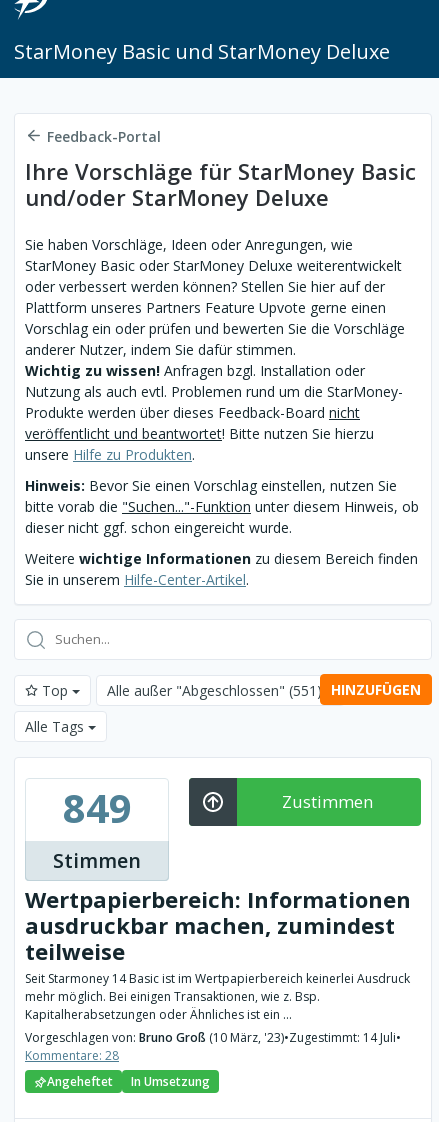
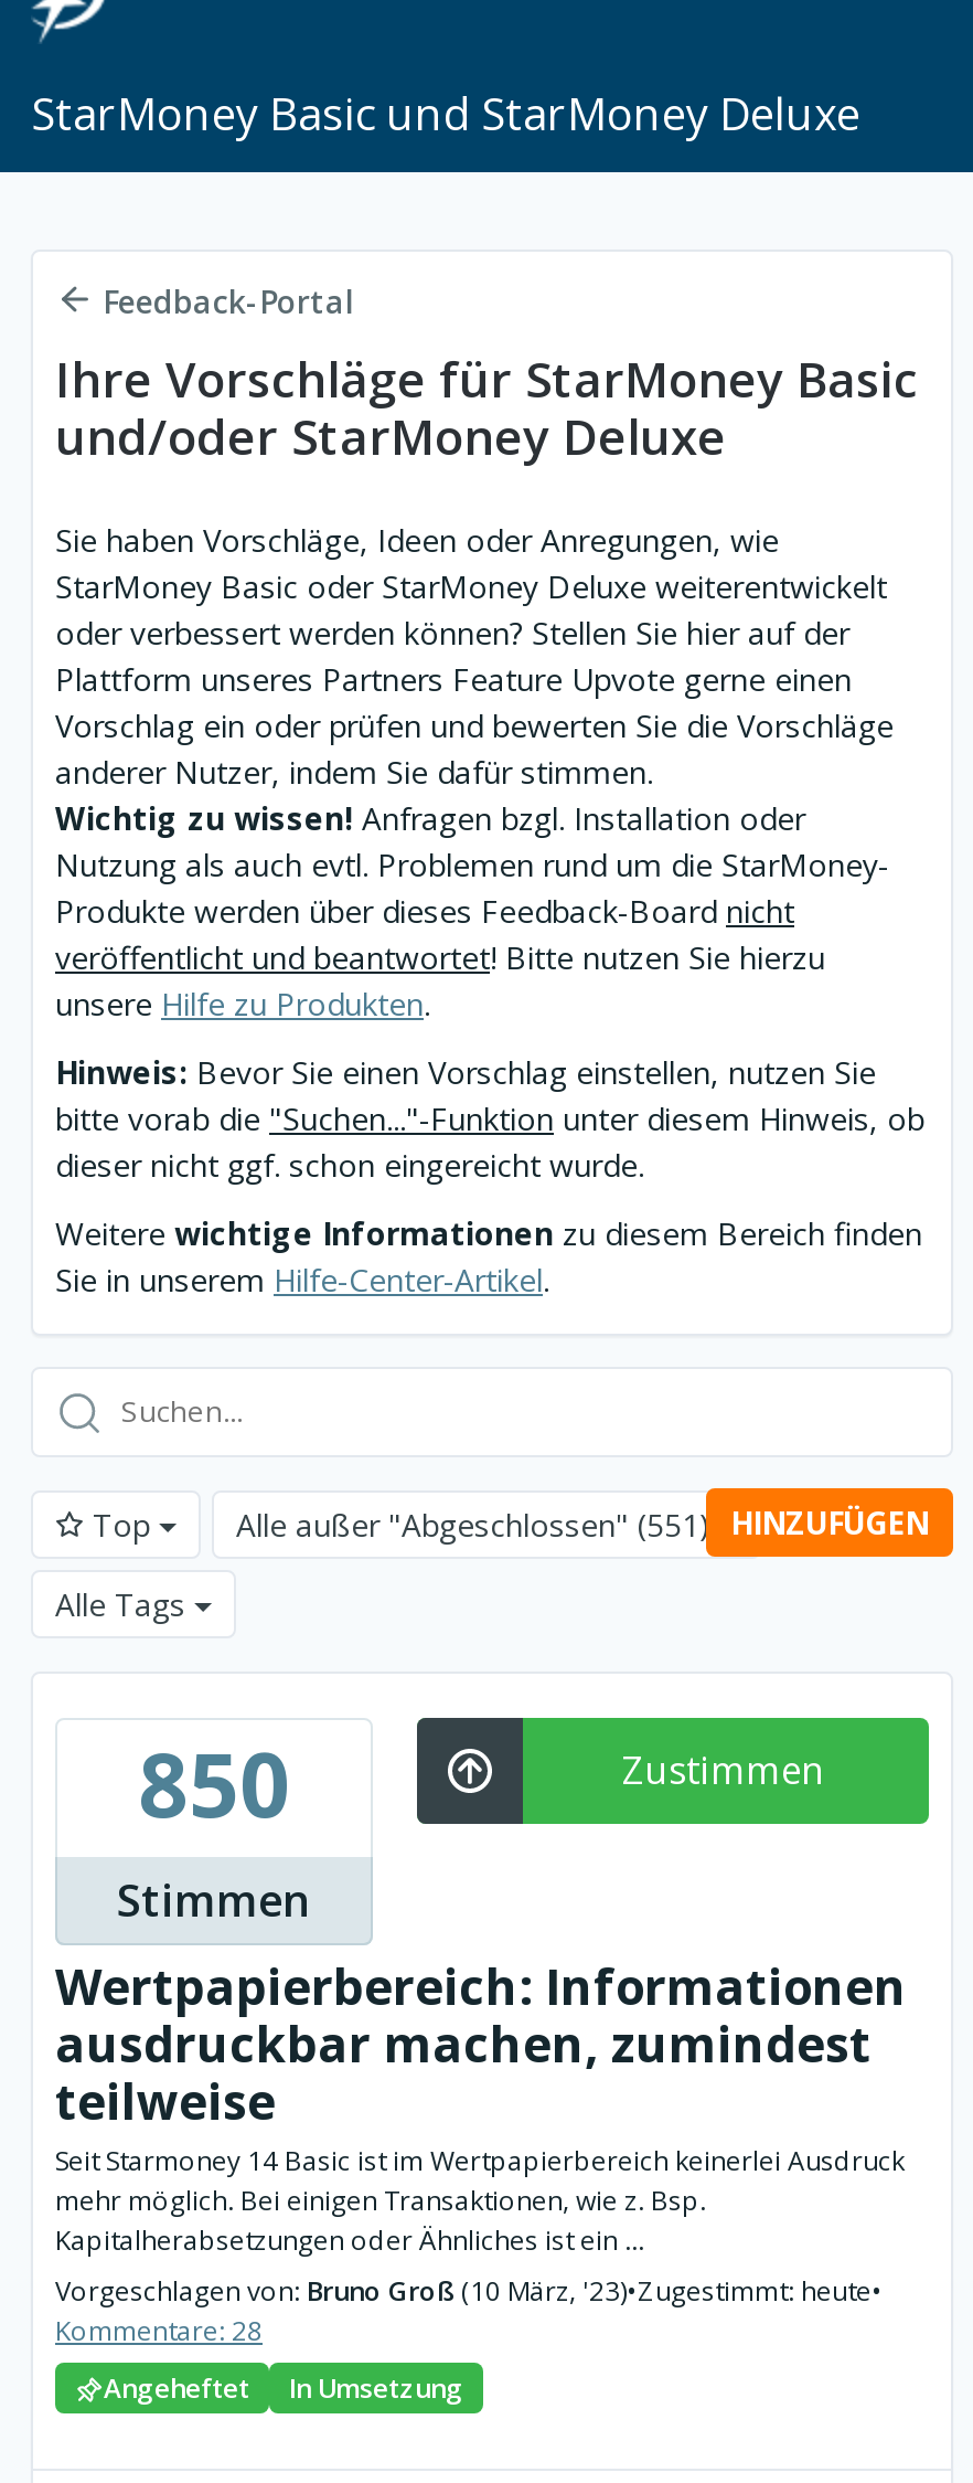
[62,780,131,835] 849 -> [138,1722,290,1844] 850
[25,1029,401,1046] Vorgeschlagen von: Bruno Groß (10 März, '23)•Zugestimmt: 14 Juli• -> [55,2272,883,2310] Vorgeschlagen von: Bruno Groß (10 März, '23)•Zugestimmt: heute•

